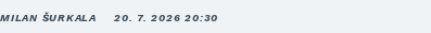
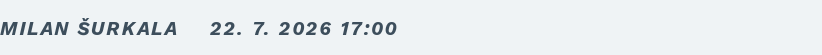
[0,12,218,23] MILAN ŠURKALA 20. 7. 2026 20:30 -> [0,16,398,38] MILAN ŠURKALA 22. 7. 2026 17:00

